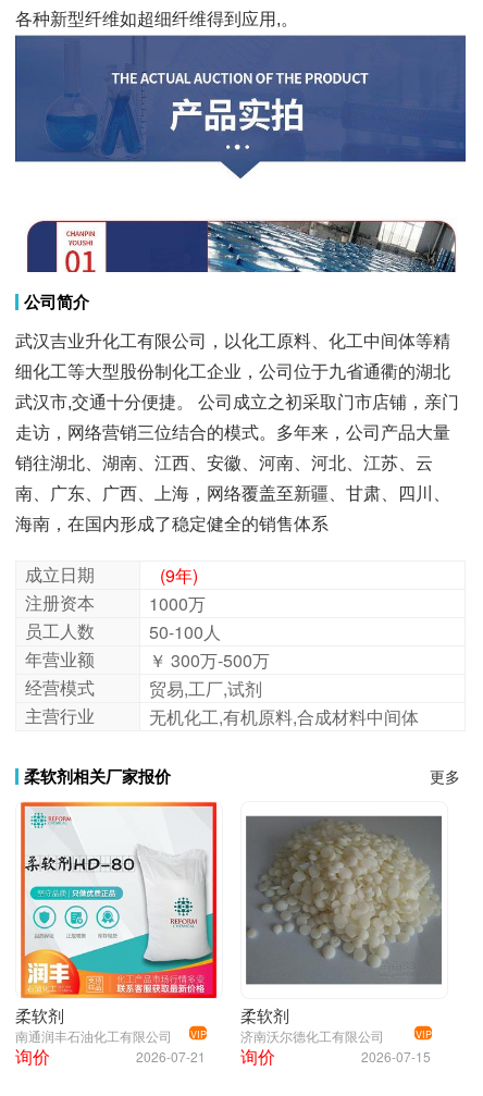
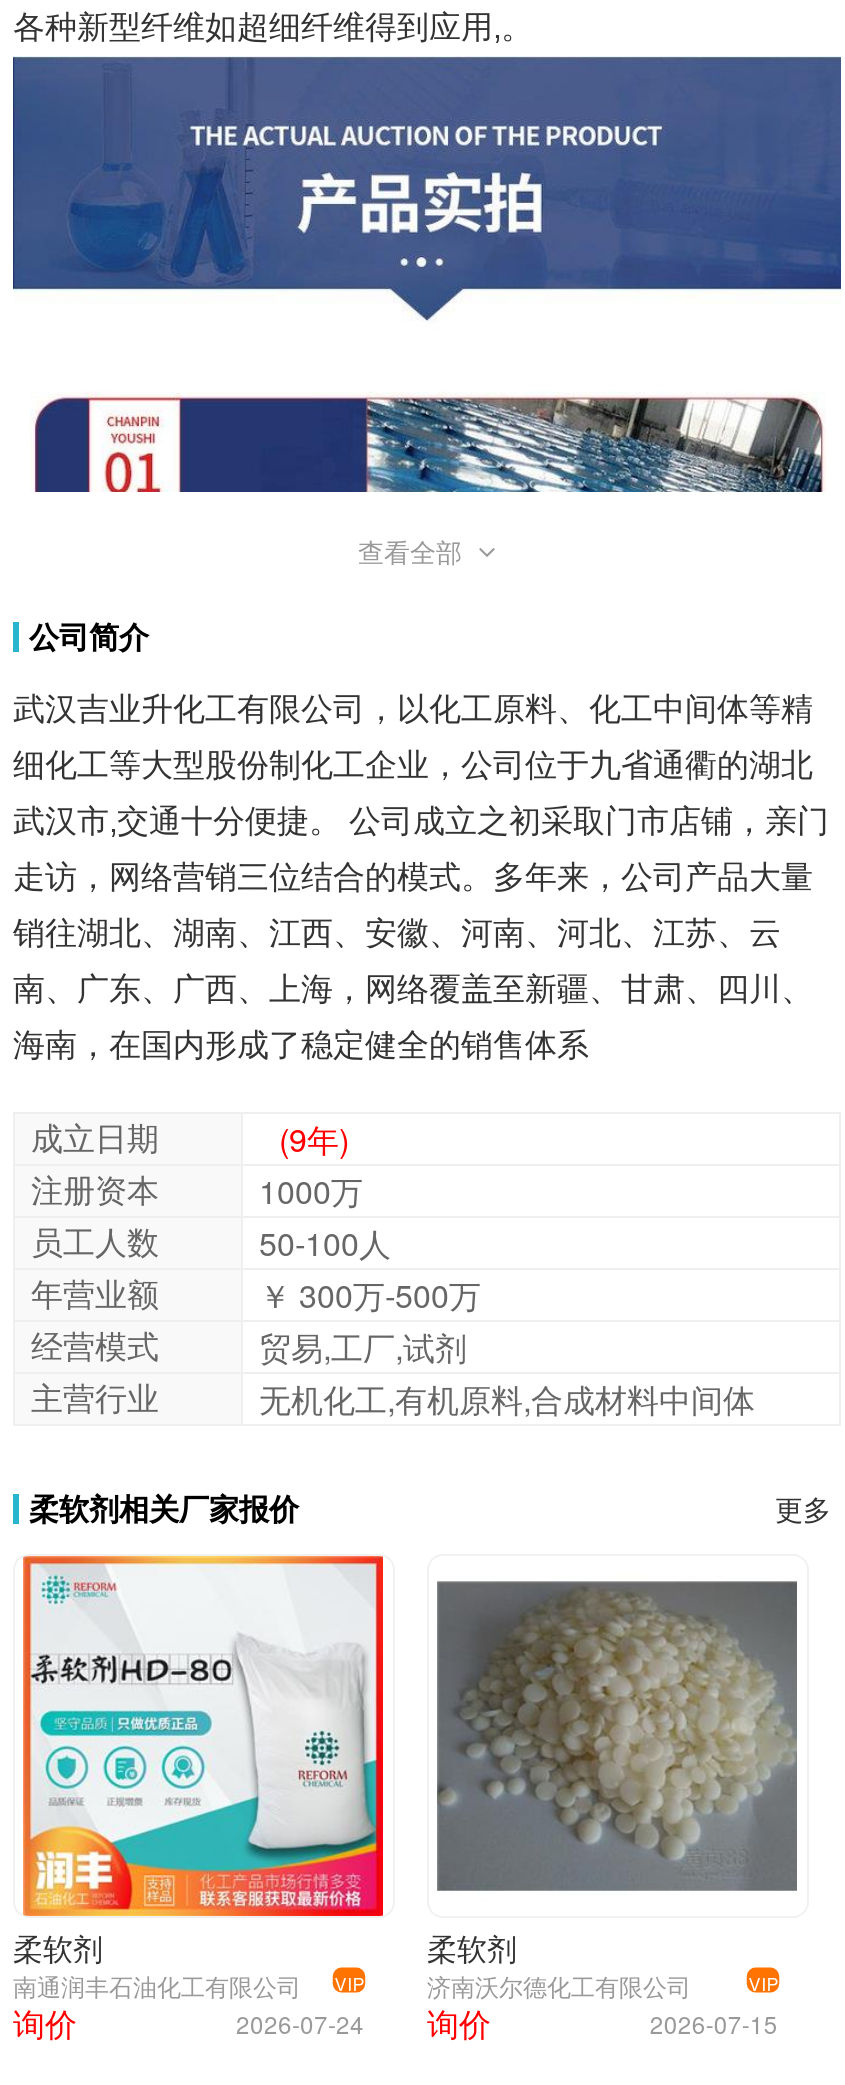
none -> [358,532,462,570] 查看全部
[136,1044,275,1069] 2026-07-21 询价 -> [236,2000,491,2046] 2026-07-24 询价

